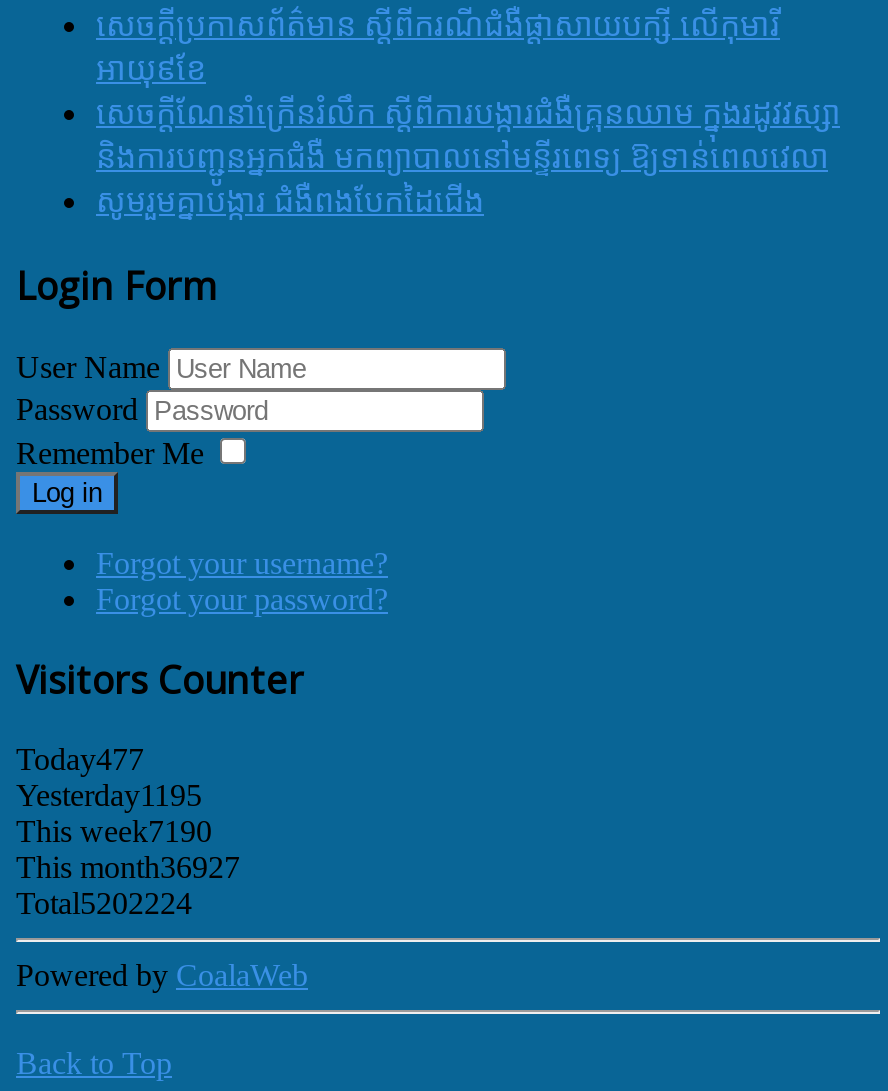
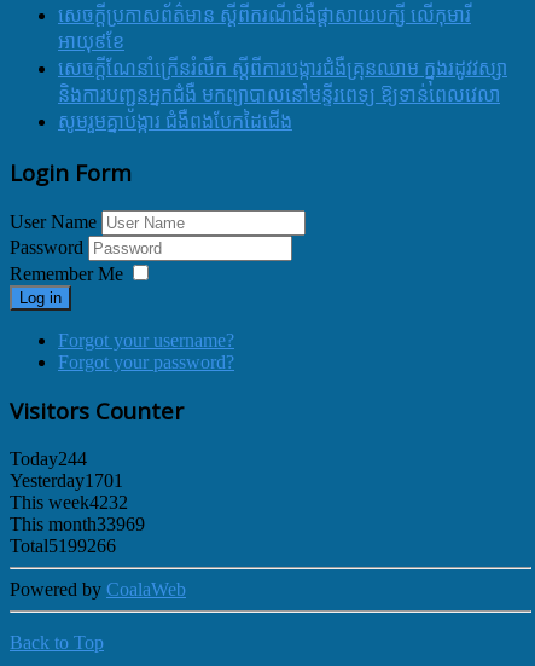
[16,742,144,776] Today477 -> [10,449,87,469] Today244
[16,778,202,812] Yesterday1195 -> [10,470,123,491] Yesterday1701
[16,814,212,848] This week7190 -> [10,492,128,513] This week4232
[16,850,240,884] This month36927 -> [10,514,145,534] This month33969
[16,886,192,920] Total5202224 -> [10,536,116,556] Total5199266

